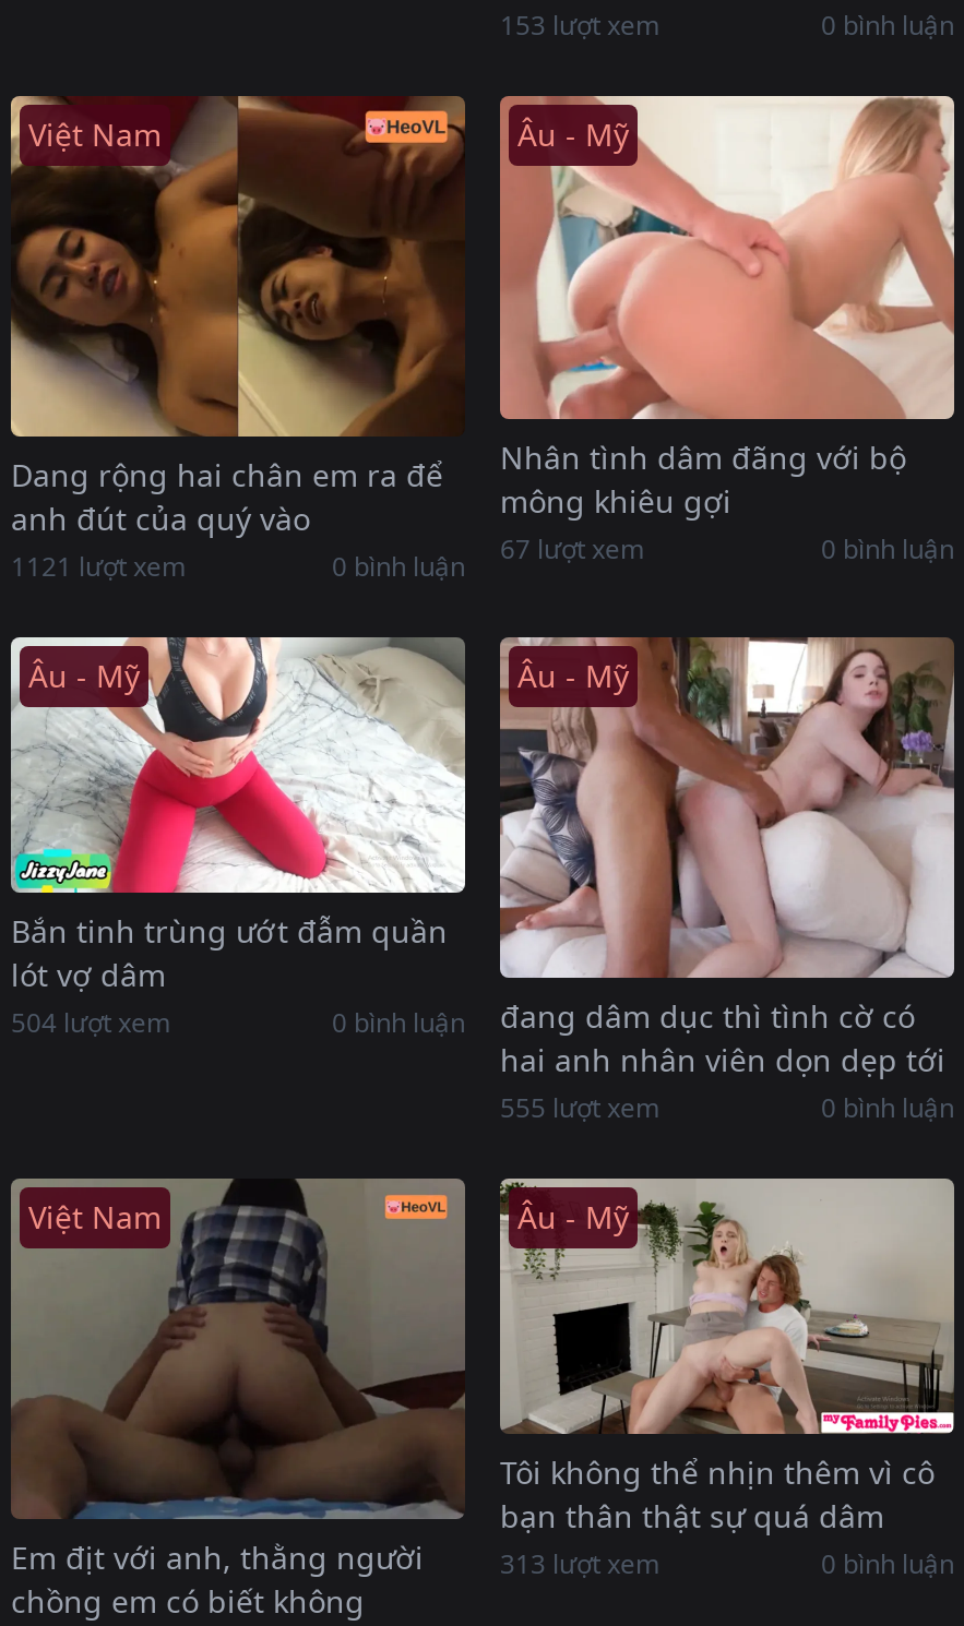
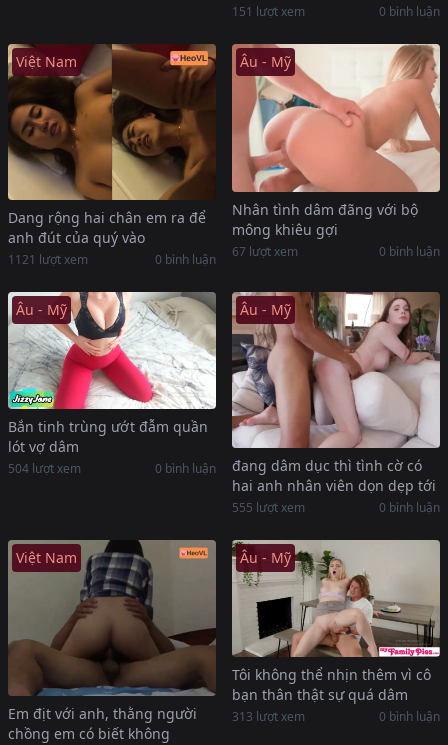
[500,5,659,43] 153 lượt xem -> [232,2,305,19] 151 lượt xem

